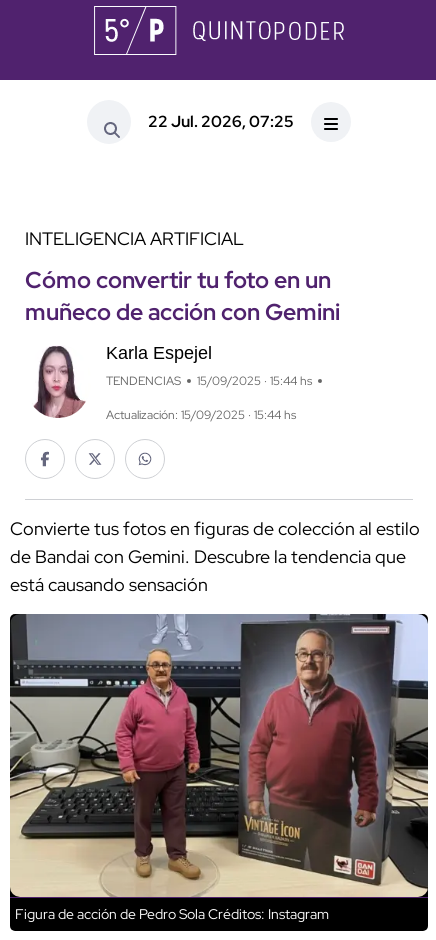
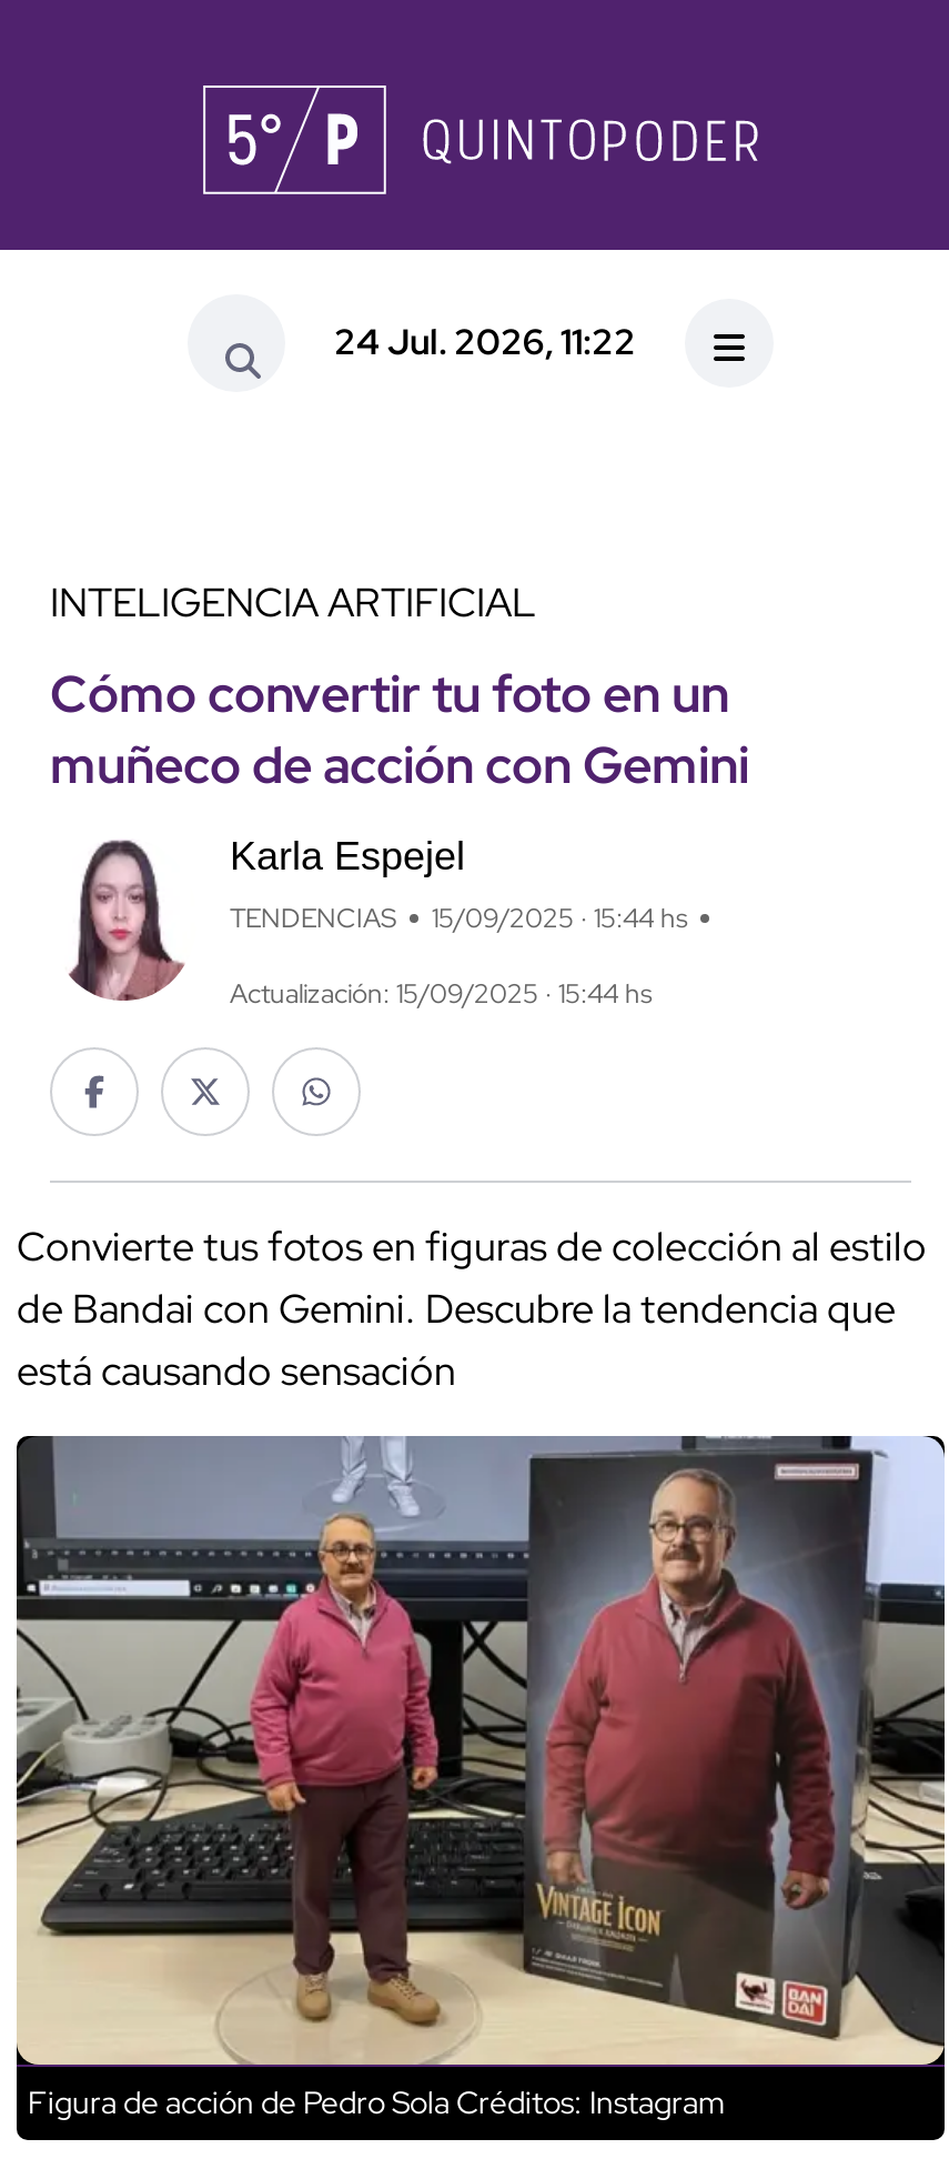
[148,111,294,132] 22 Jul. 2026, 07:25 -> [334,318,636,365] 24 Jul. 2026, 11:22

